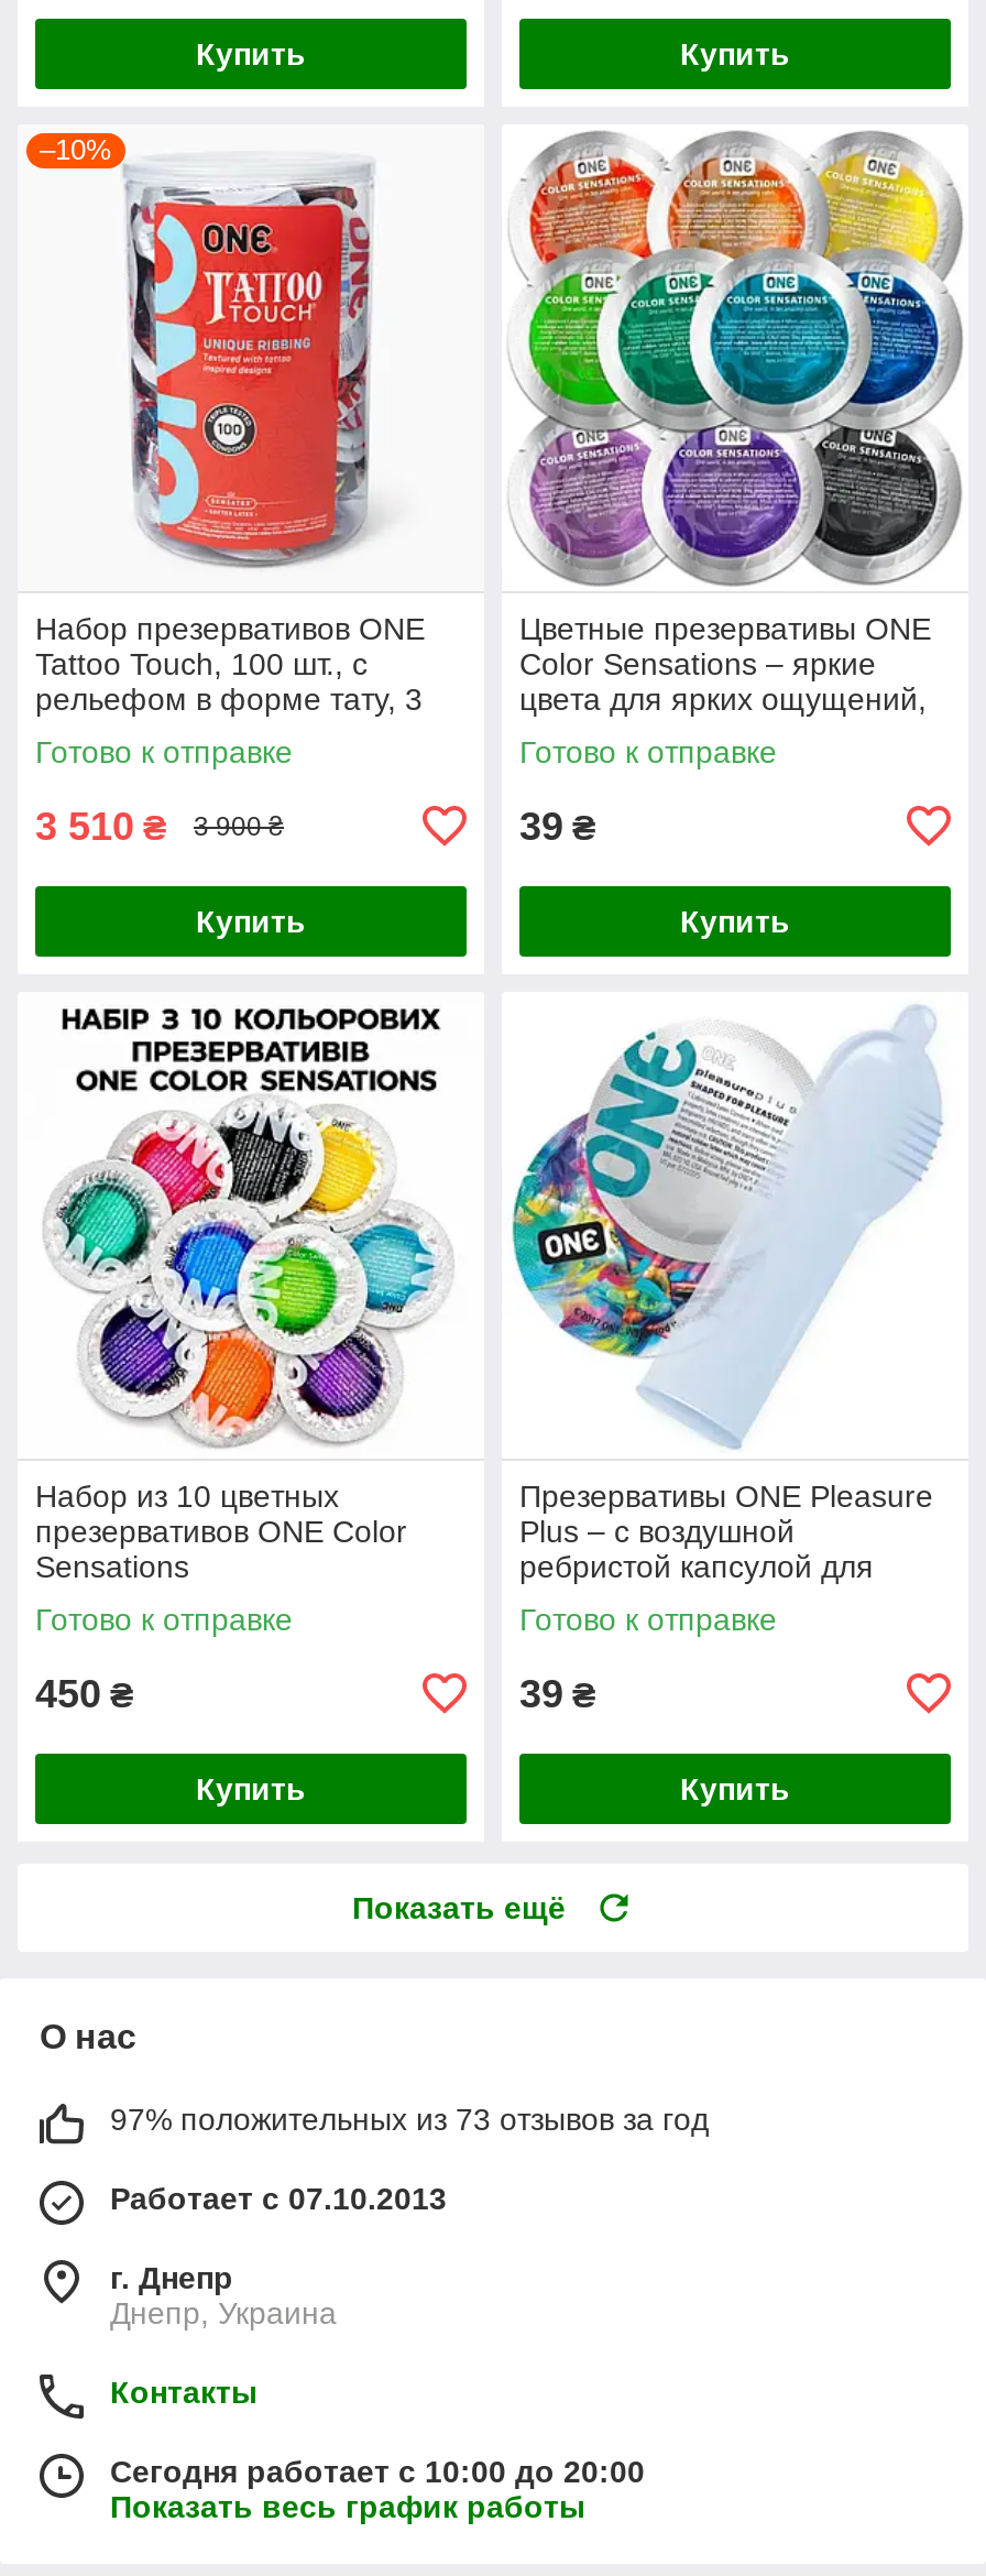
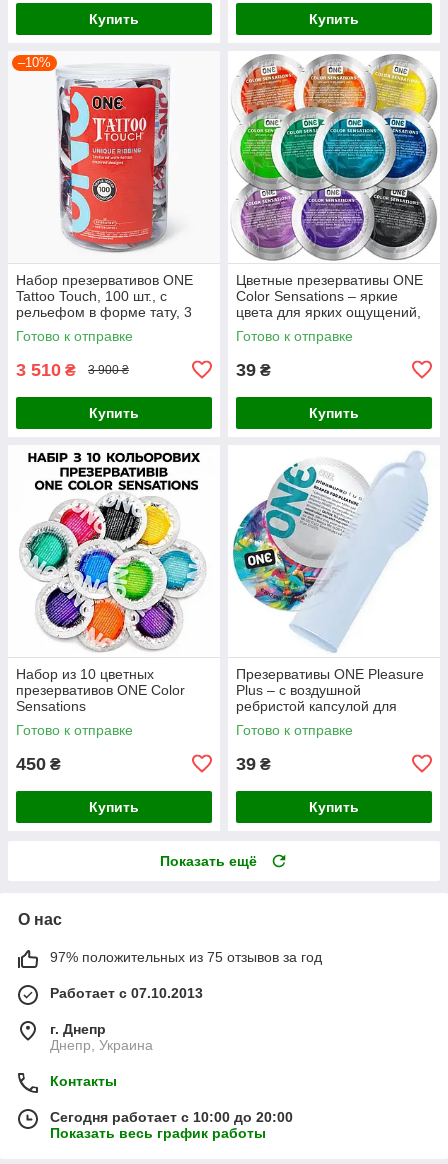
[110,2101,709,2136] 97% положительных из 73 отзывов за год -> [50,949,322,965] 97% положительных из 75 отзывов за год

